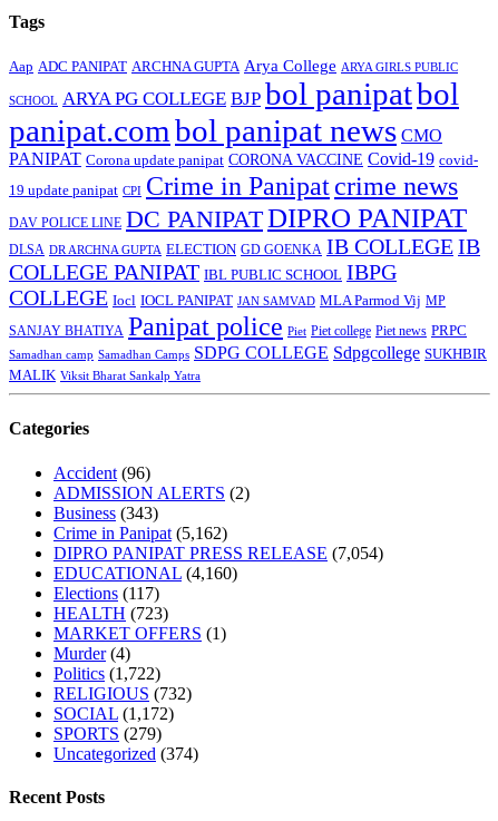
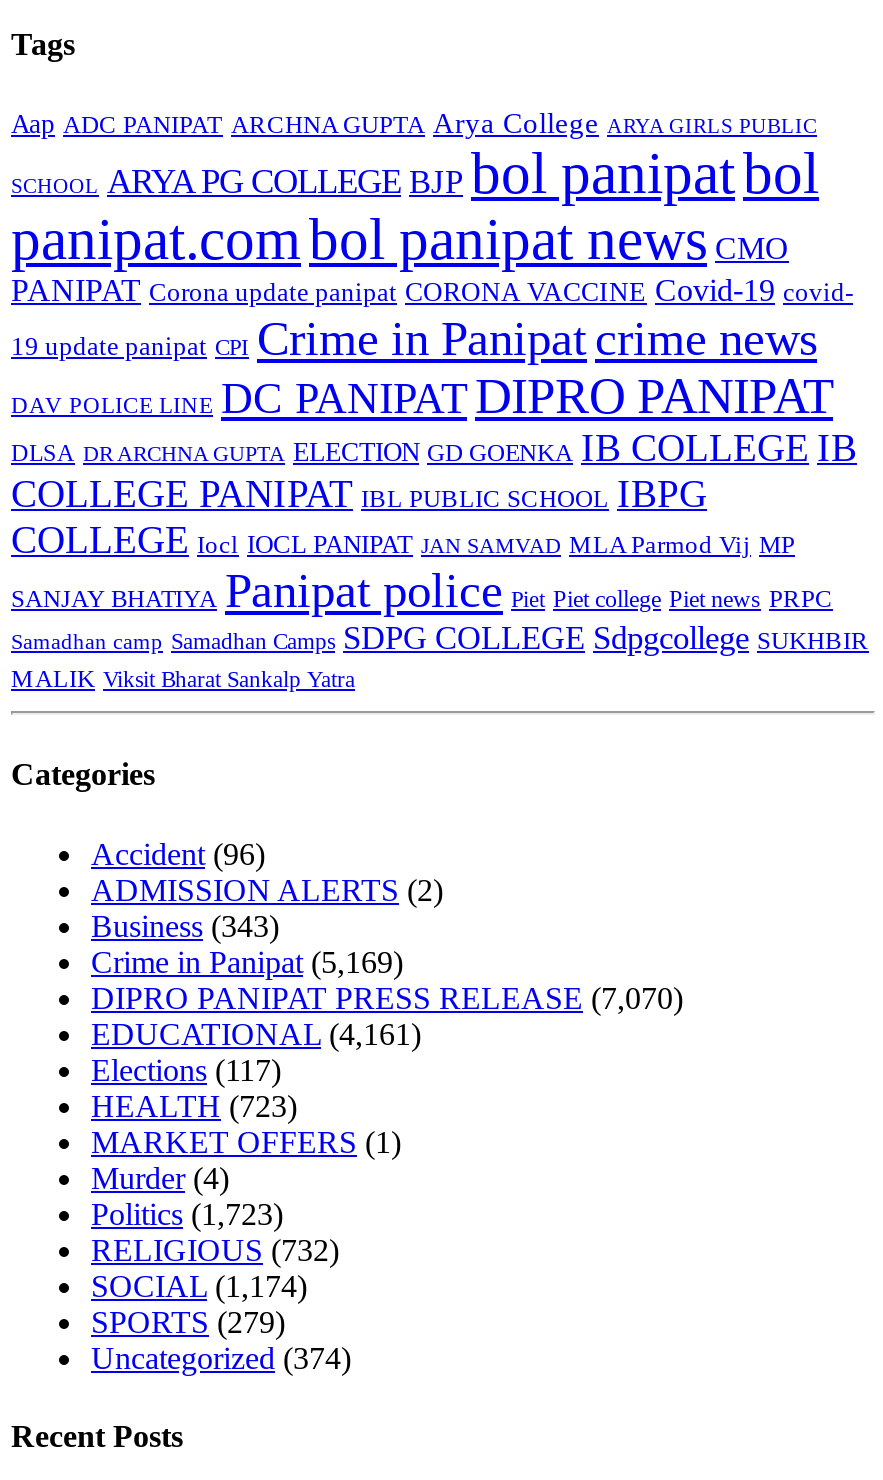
[53,523,227,542] Crime in Panipat (5,162) -> [91,944,403,978] Crime in Panipat (5,169)
[53,543,383,562] DIPRO PANIPAT PRESS RELEASE (7,054) -> [91,980,683,1014] DIPRO PANIPAT PRESS RELEASE (7,070)
[53,563,237,582] EDUCATIONAL (4,160) -> [91,1016,421,1050] EDUCATIONAL (4,161)
[53,664,160,683] Politics (1,722) -> [91,1196,283,1230] Politics (1,723)
[53,704,174,723] SOCIAL (1,172) -> [91,1268,307,1302] SOCIAL (1,174)

